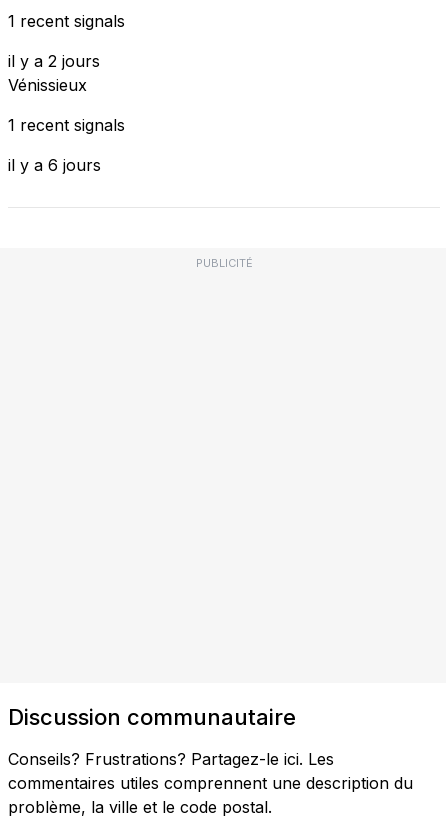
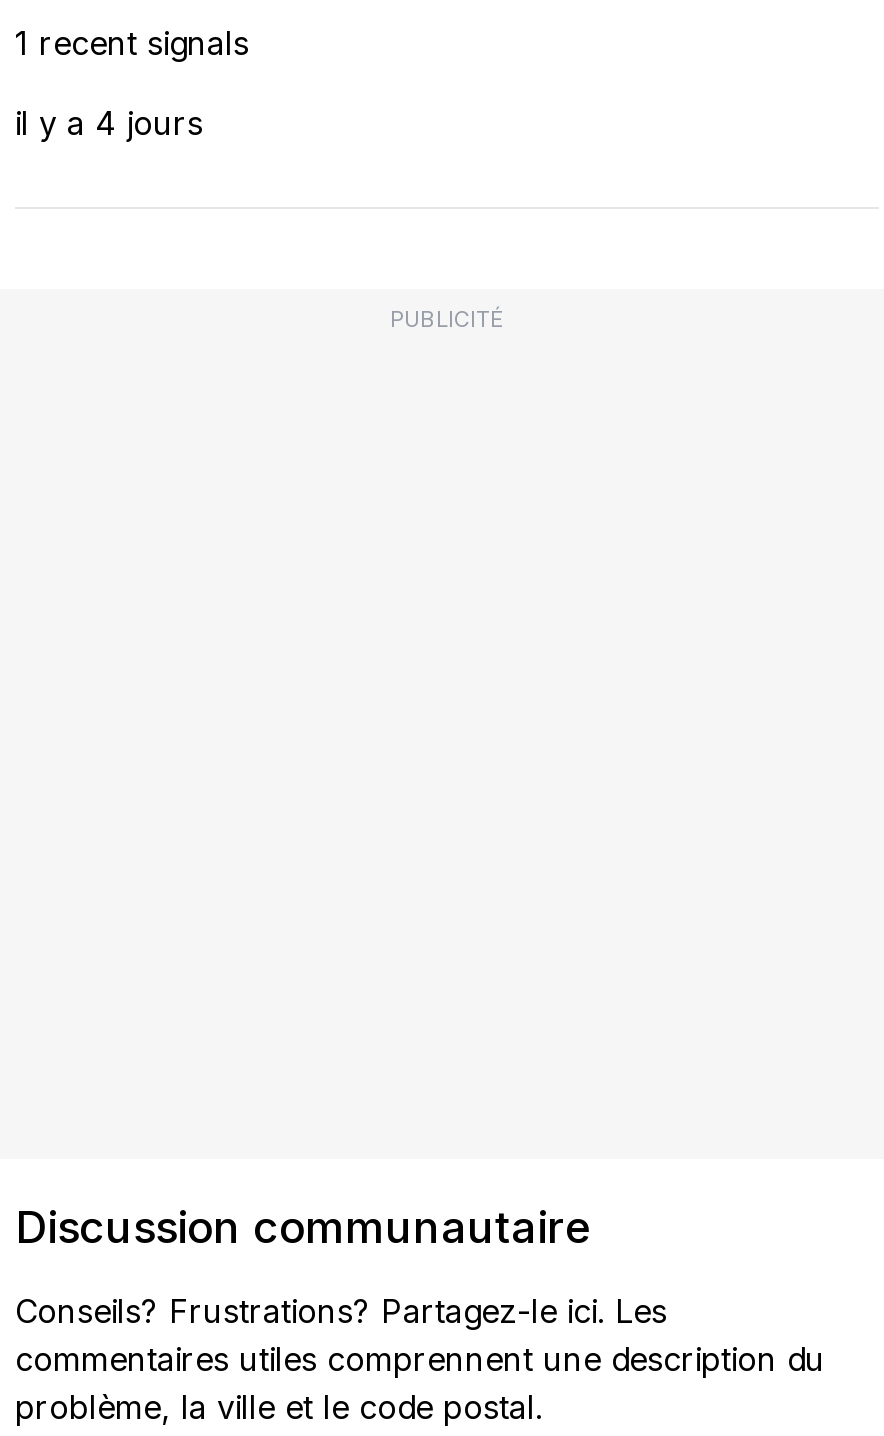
[8,51,125,175] il y a 2 jours | Vénissieux | 1 recent signals | il y a 6 jours -> [15,103,203,143] il y a 4 jours

